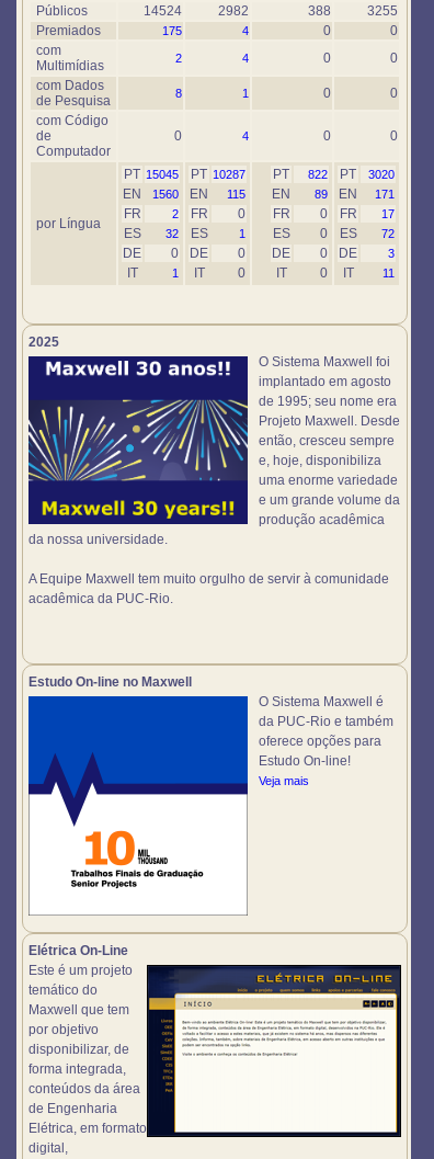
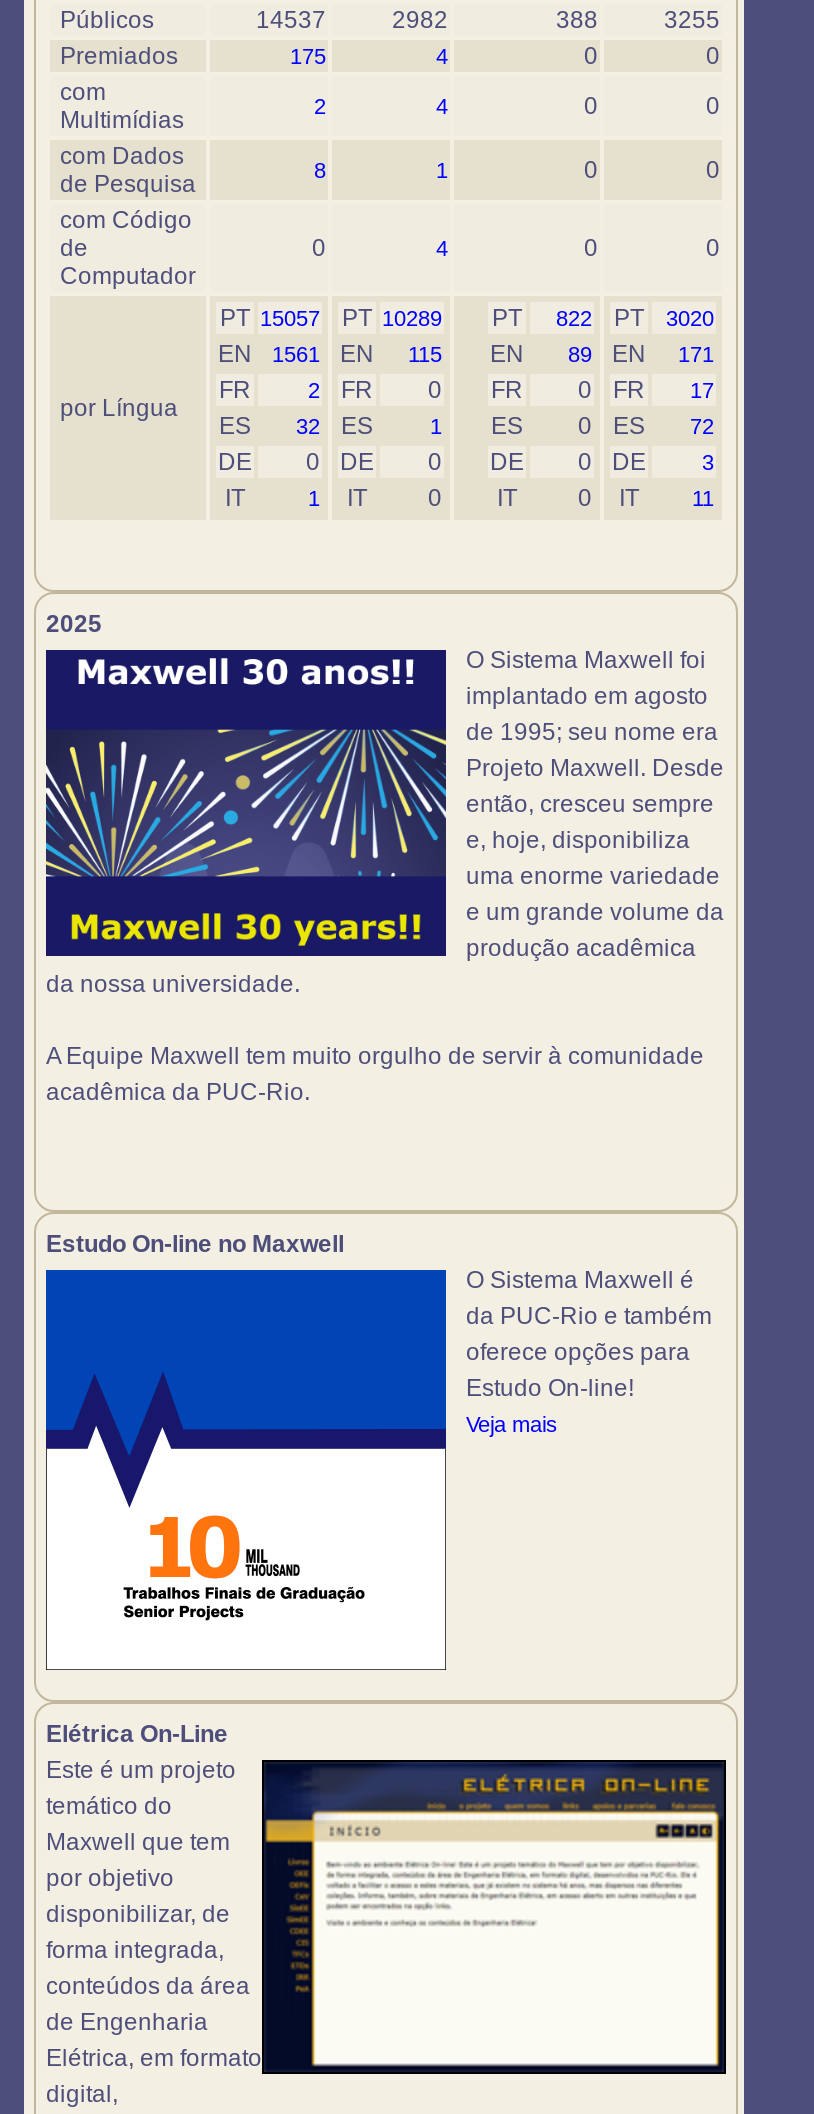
[144,3,182,19] 14524 -> [256,6,326,34] 14537
[124,167,179,182] PT 15045 -> [220,304,320,332] PT 15057
[191,167,245,182] PT 10287 -> [342,304,442,332] PT 10289
[123,186,395,202] EN 1560 EN 115 EN 89 EN 171 -> [218,340,714,368] EN 1561 EN 115 EN 89 EN 171

